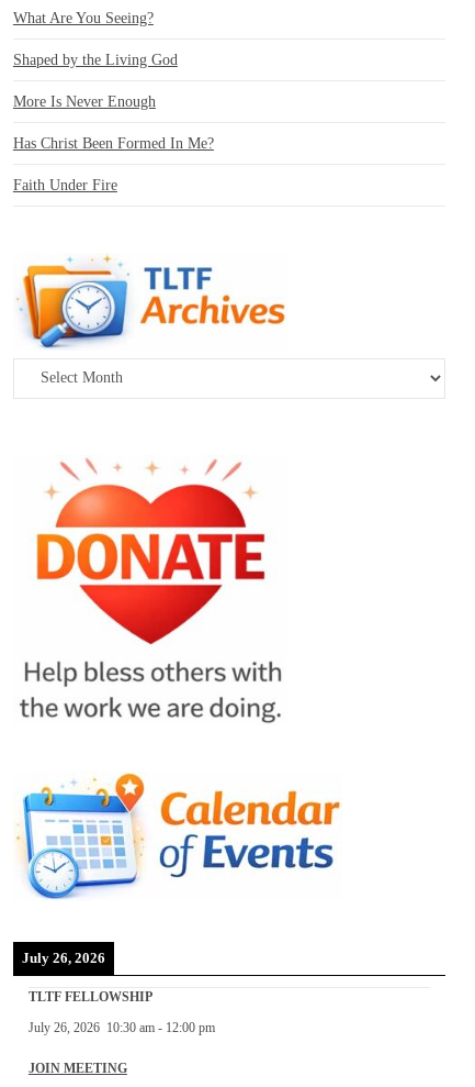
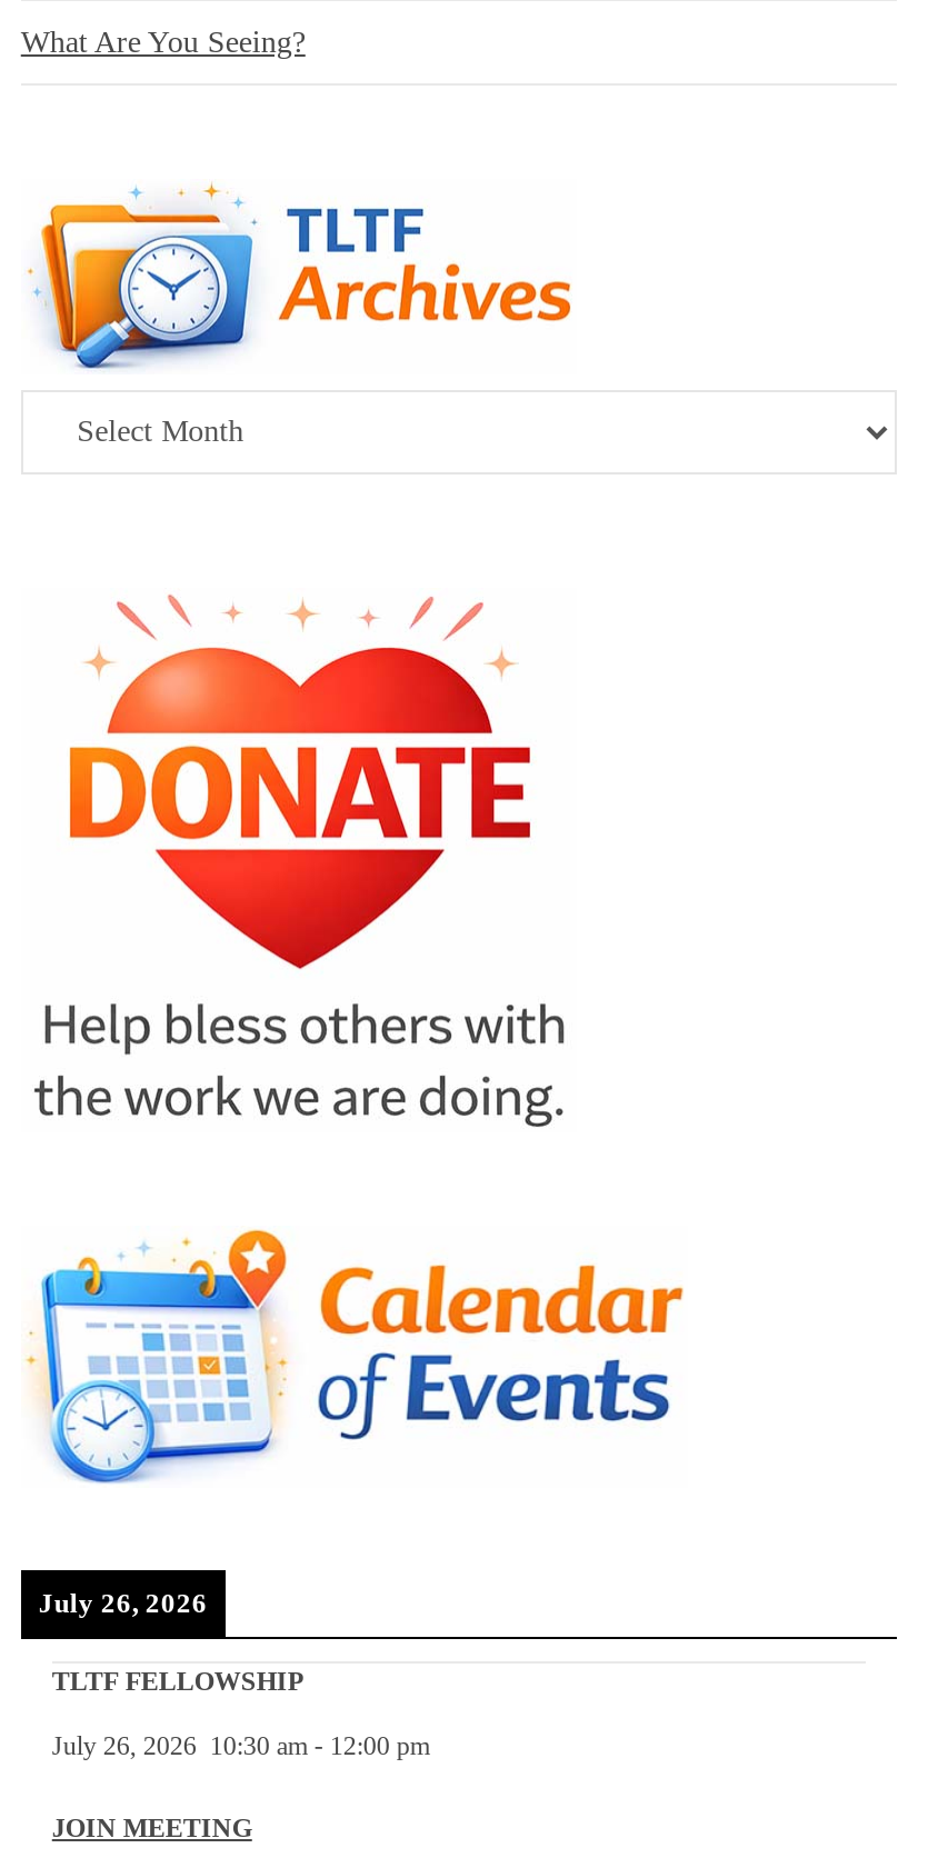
[13,52,214,194] Shaped by the Living God | More Is Never Enough | Has Christ Been Formed In Me? | Faith Under Fire -> none

